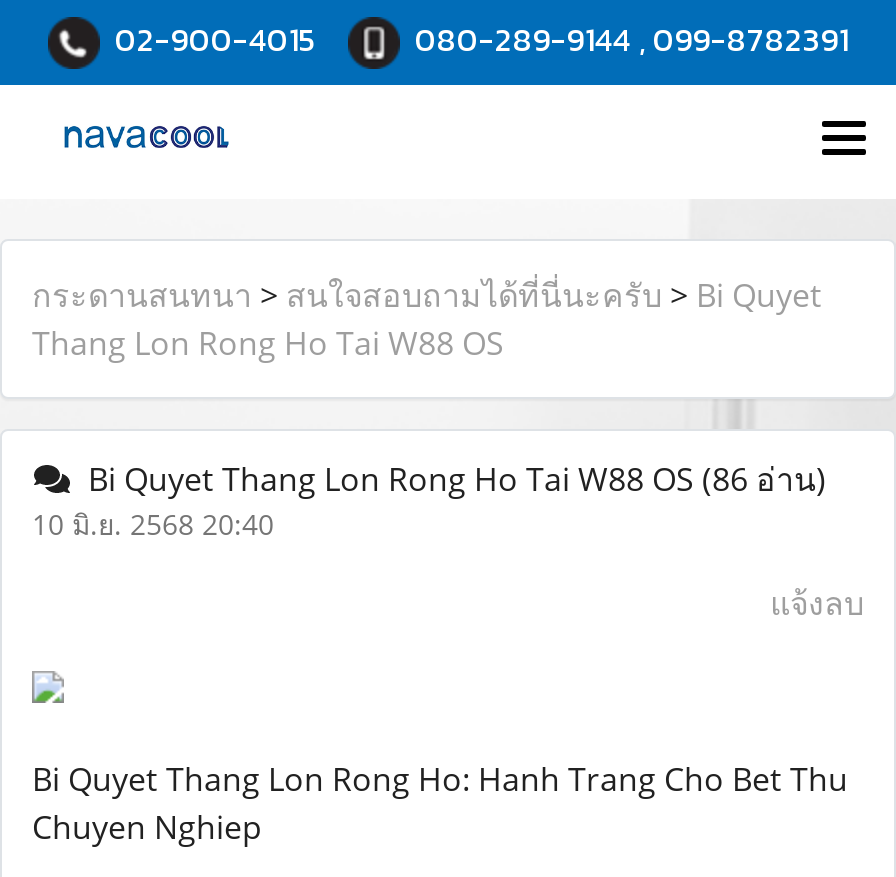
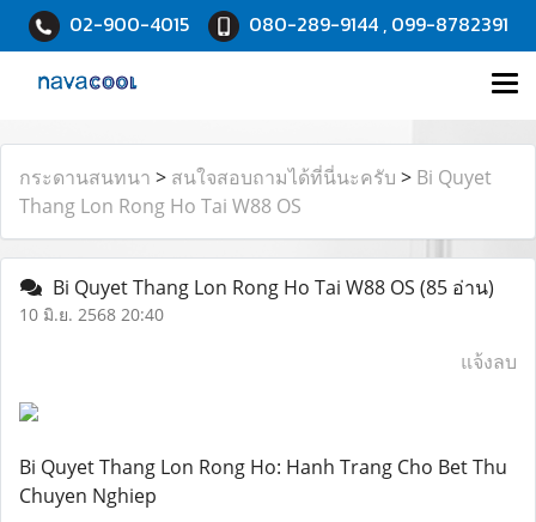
[72,457,826,501] Bi Quyet Thang Lon Rong Ho Tai W88 OS (86 อ่าน) -> [43,274,494,301] Bi Quyet Thang Lon Rong Ho Tai W88 OS (85 อ่าน)

